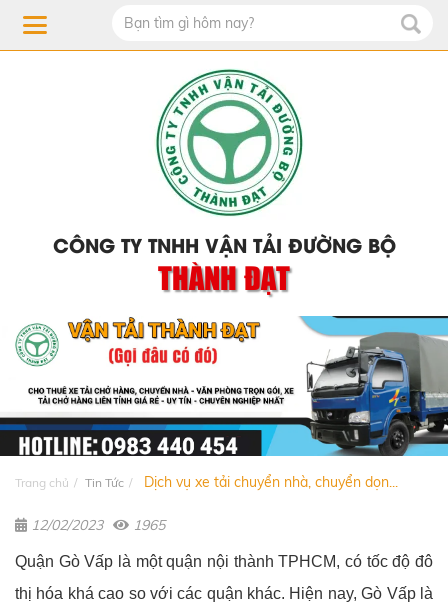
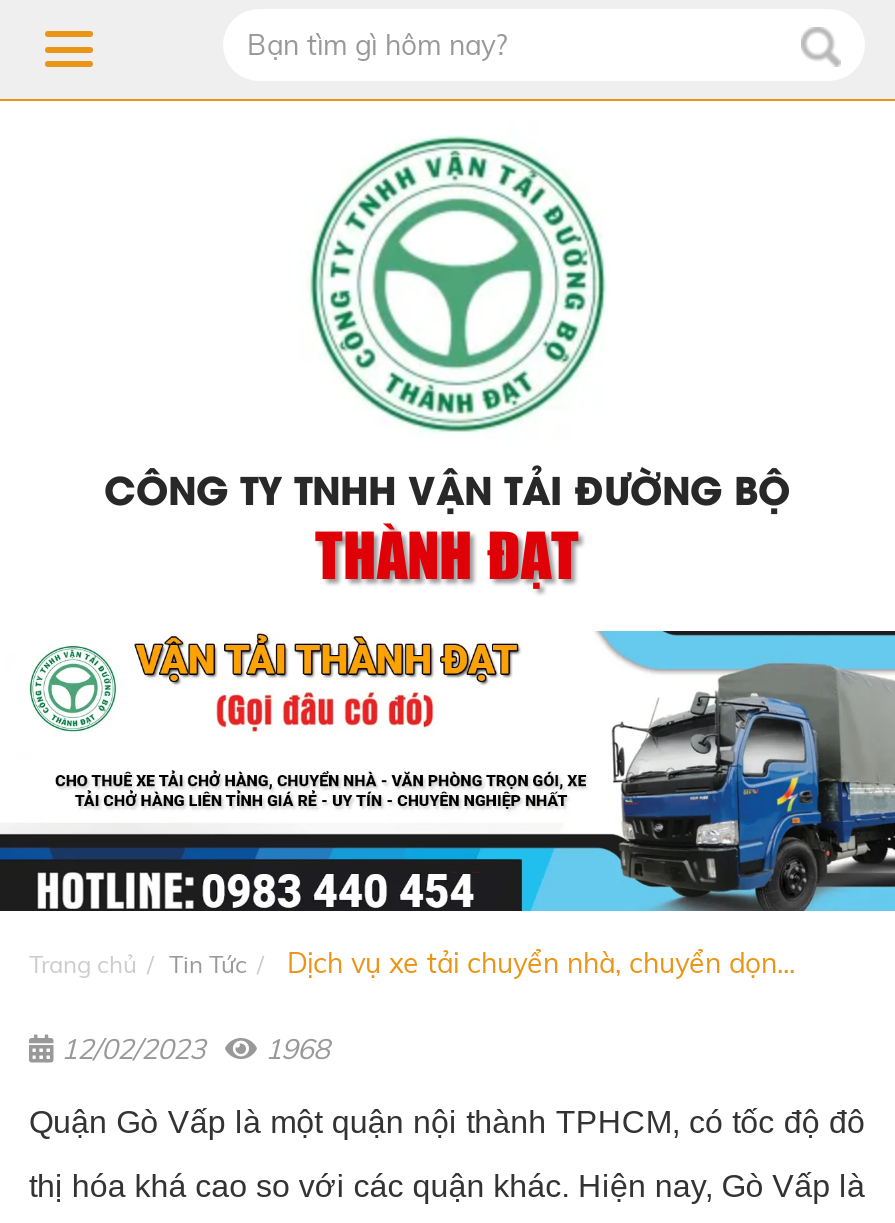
[27,516,165,534] 12/02/2023 1965 -> [53,1031,329,1067] 12/02/2023 1968

